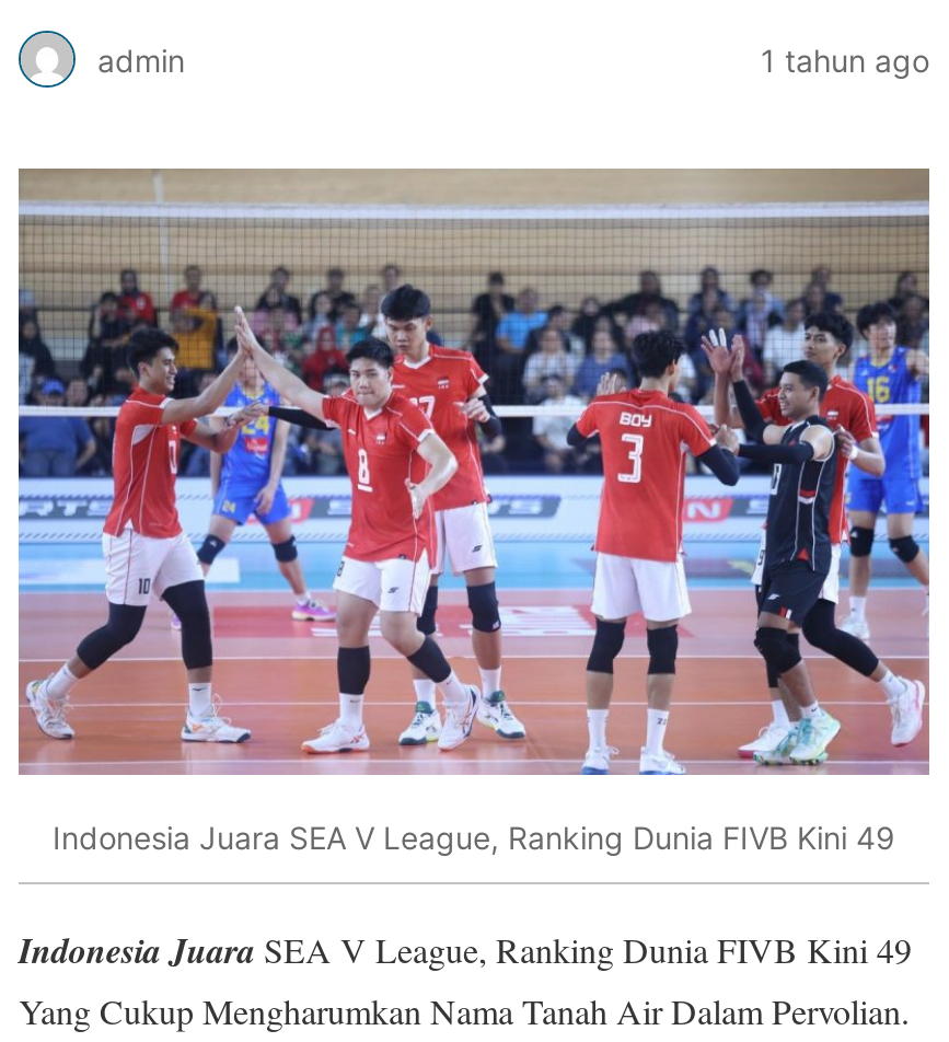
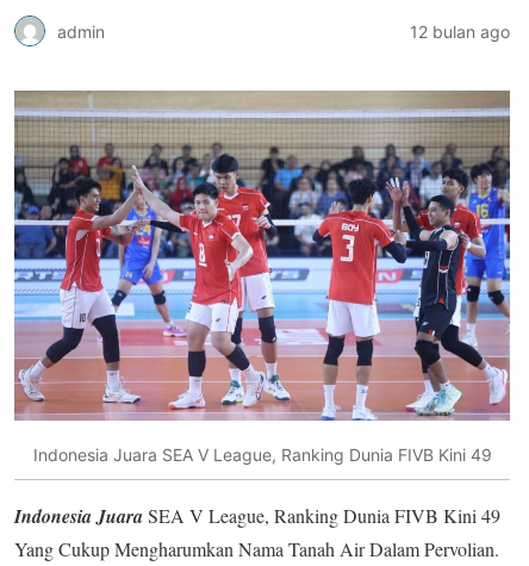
[761,40,929,78] 1 tahun ago -> [410,21,510,41] 12 bulan ago

